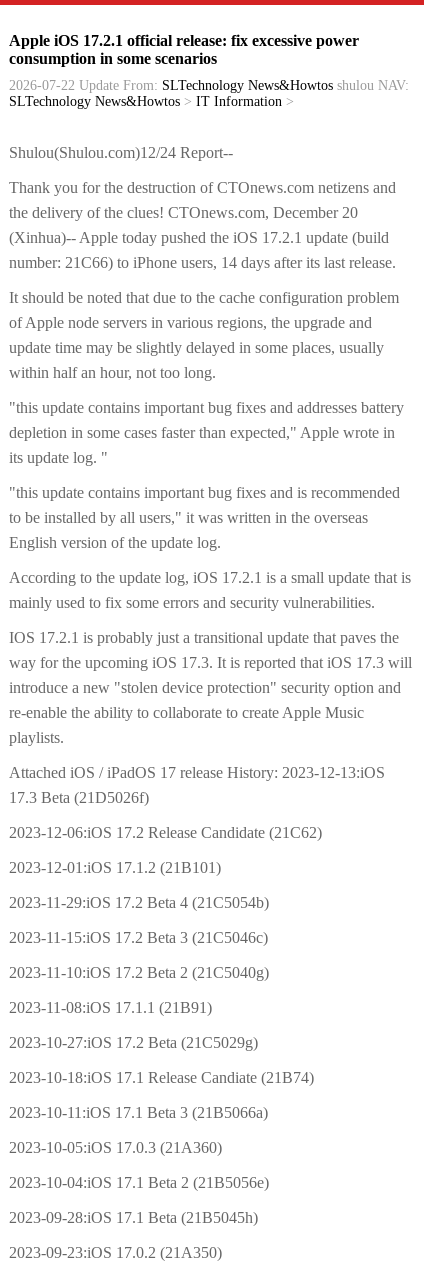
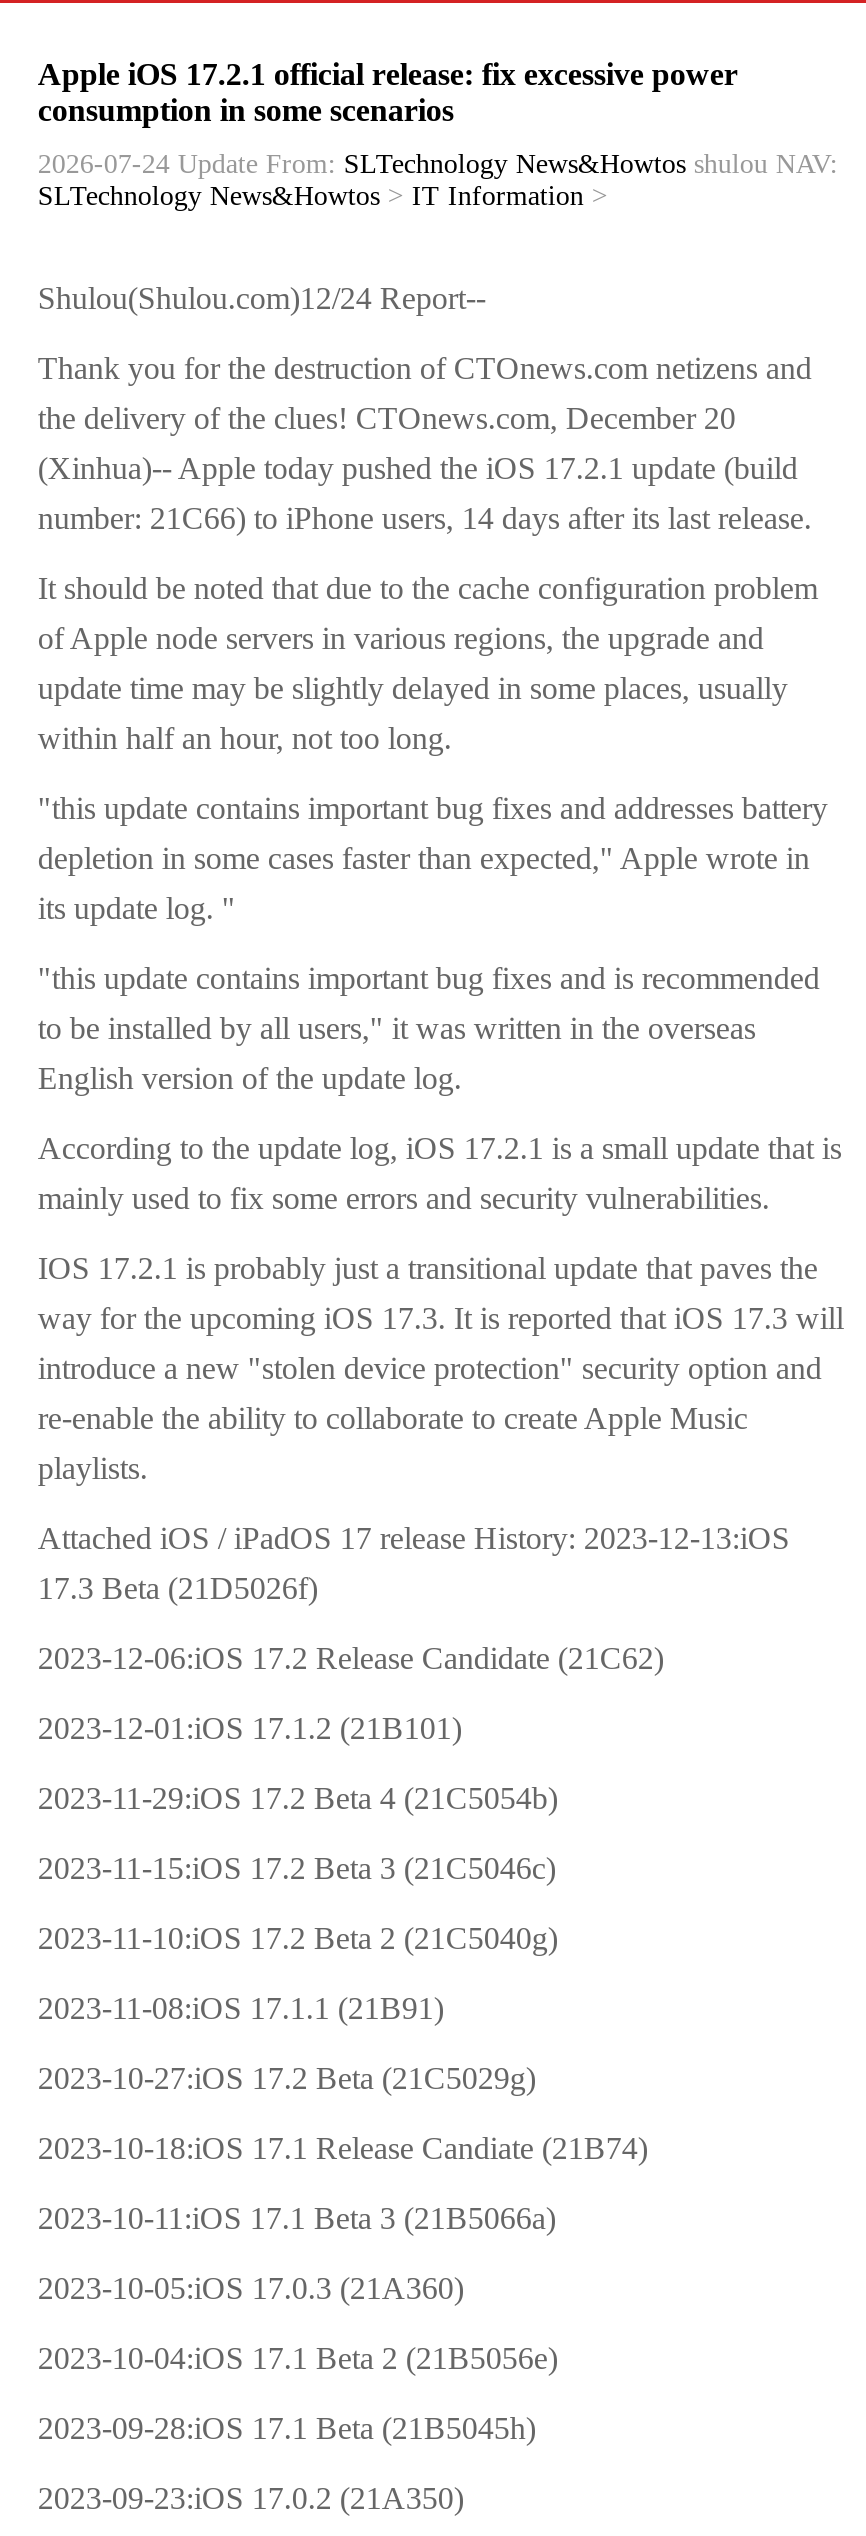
[9,78,409,93] 2026-07-22 Update From: SLTechnology News&Howtos shulou NAV: -> [38,149,838,179] 2026-07-24 Update From: SLTechnology News&Howtos shulou NAV:

